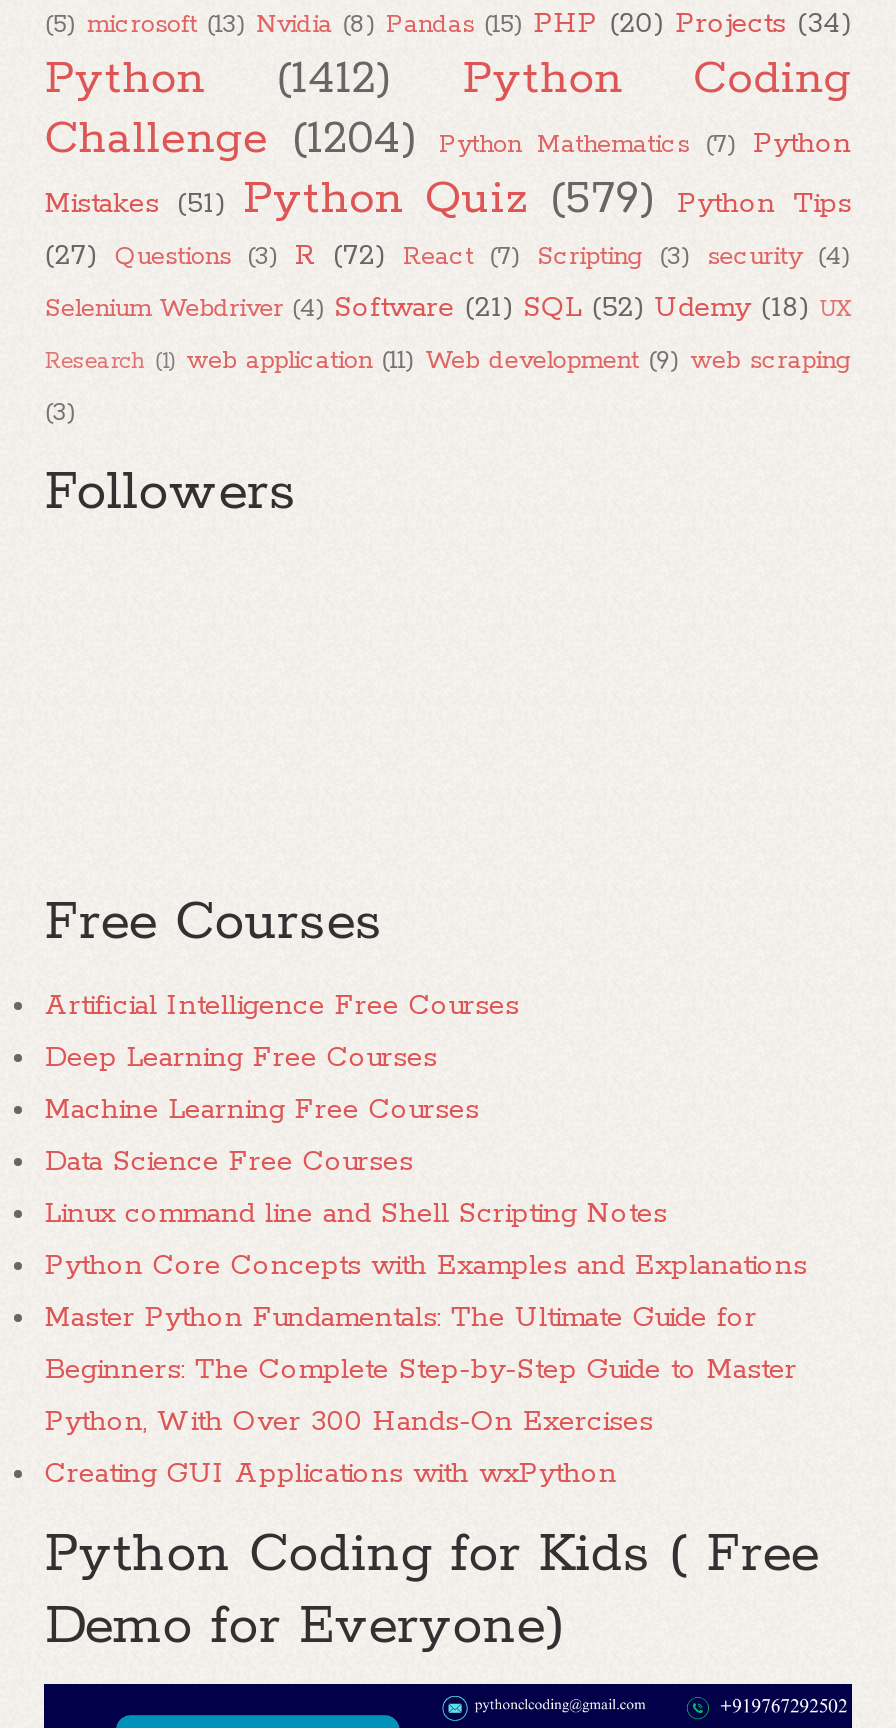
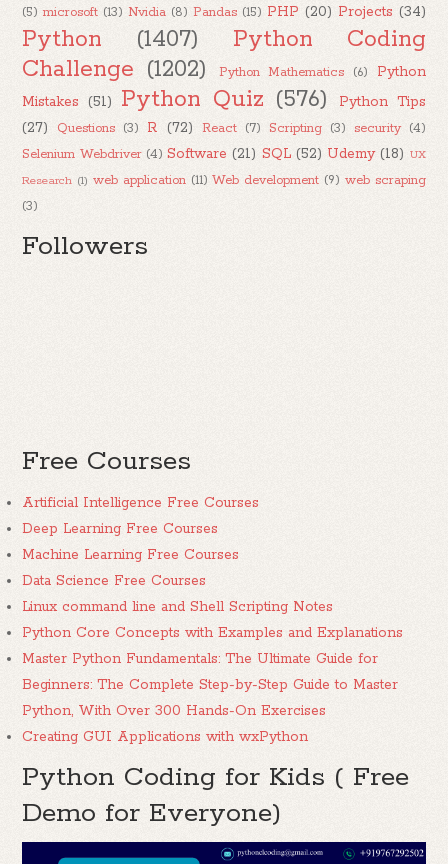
[45,51,851,109] Python (1412) Python Coding -> [22,25,426,54] Python (1407) Python Coding
[45,111,417,169] Challenge (1204) -> [22,55,207,84] Challenge (1202)
[439,127,851,163] Python Mathematics (7) Python -> [219,63,426,81] Python Mathematics (6) Python
[45,171,655,229] Mistakes (51) Python Quiz (579) -> [22,85,328,114] Mistakes (51) Python Quiz (576)

